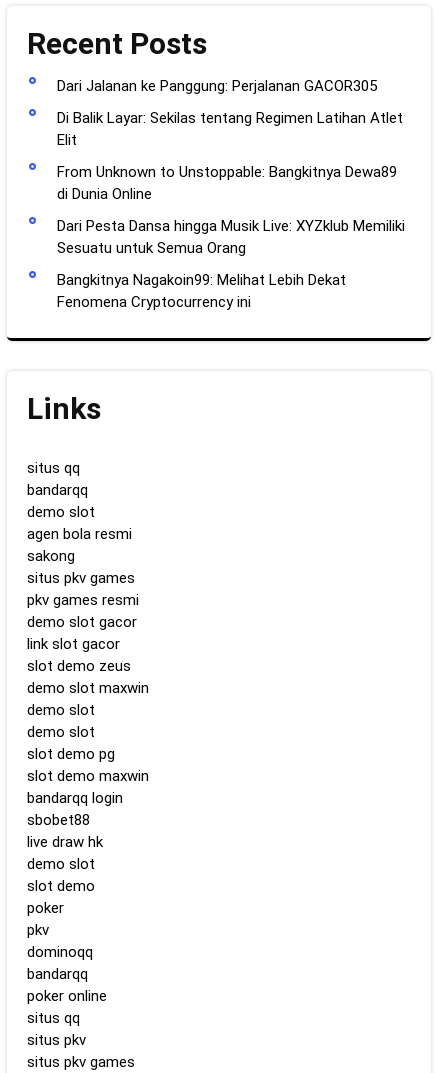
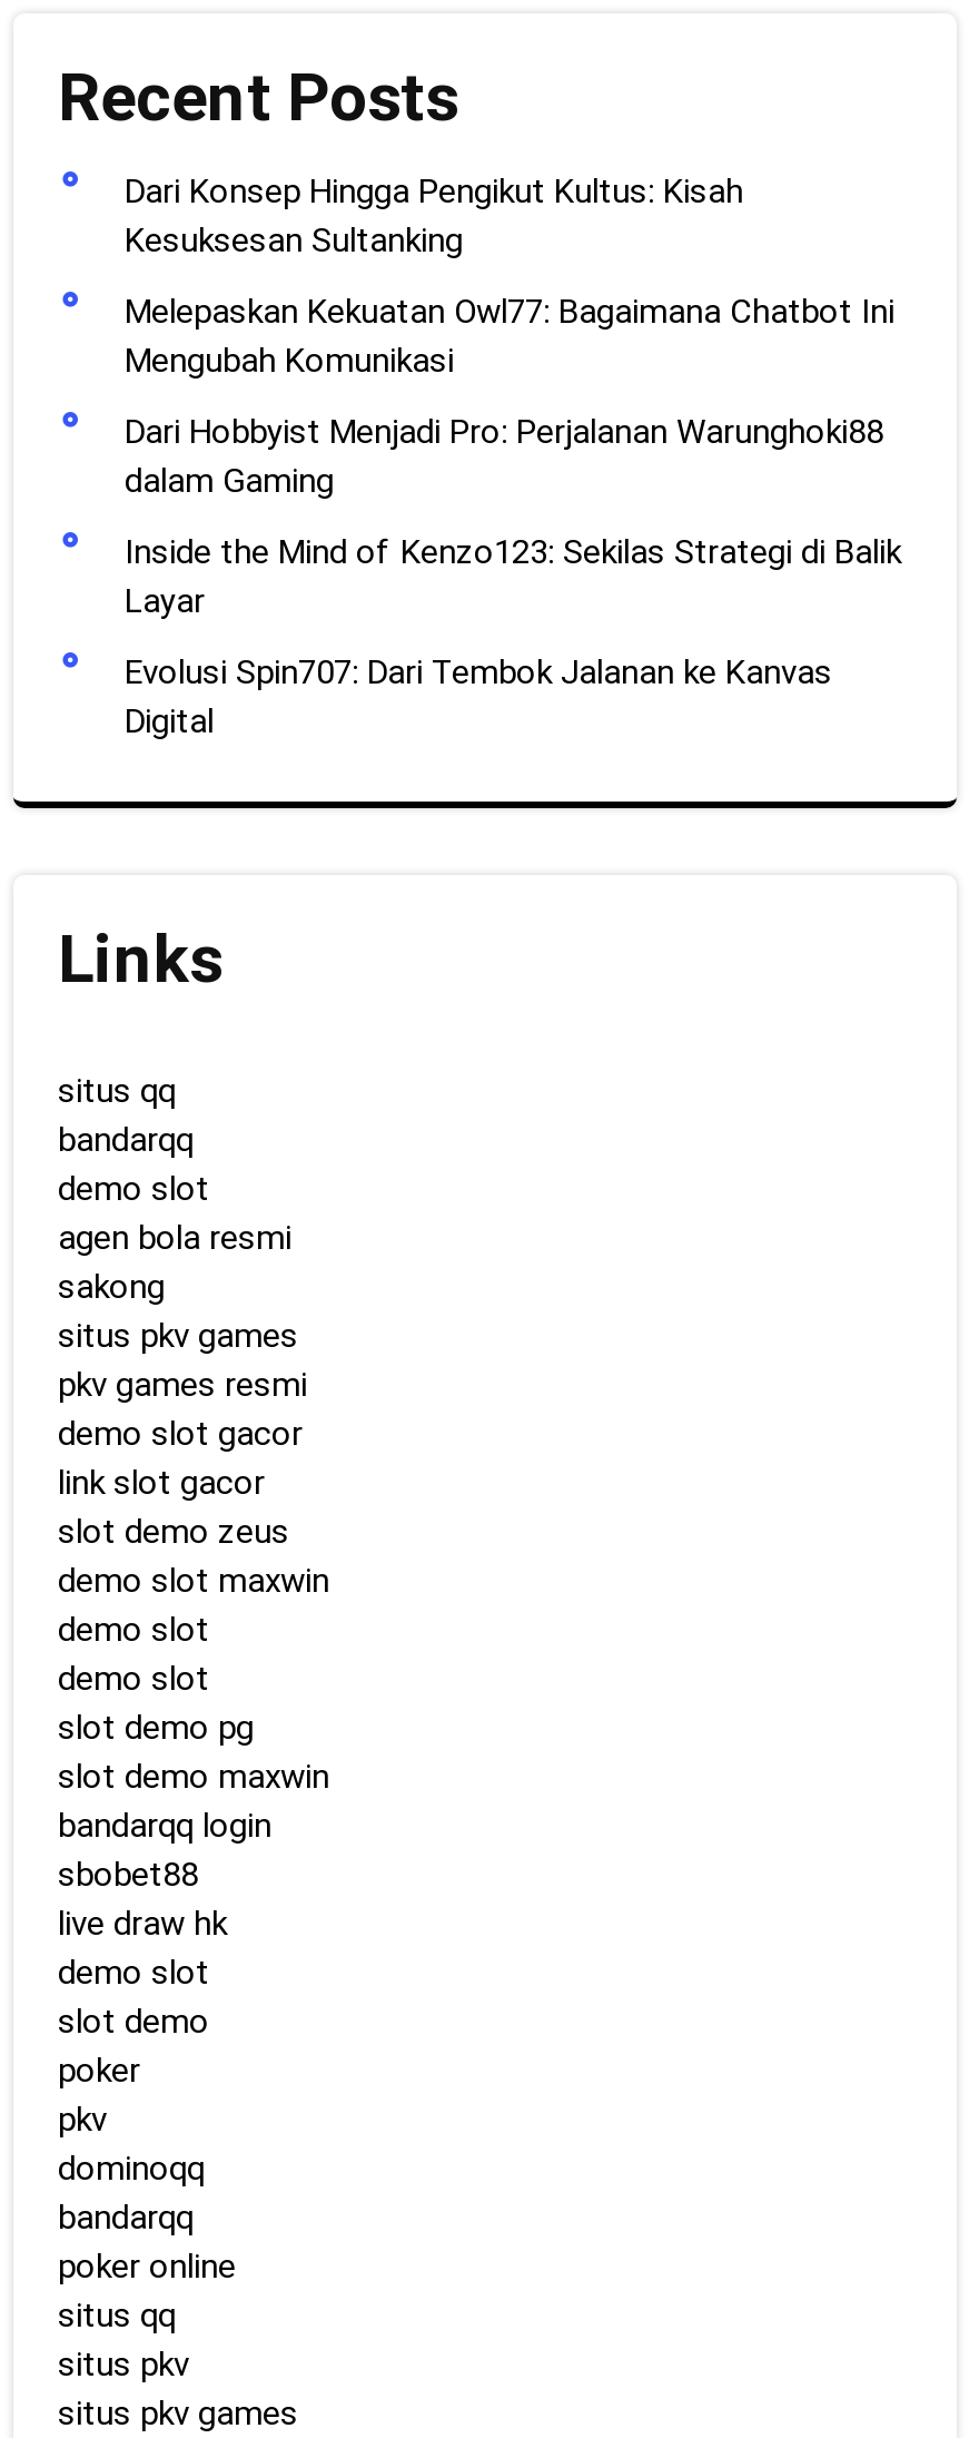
[57,77,377,95] Dari Jalanan ke Panggung: Perjalanan GACOR305 -> [125,171,743,260] Dari Konsep Hingga Pengikut Kultus: Kisah | Kesuksesan Sultanking
[57,109,403,149] Di Balik Layar: Sekilas tentang Regimen Latihan Atlet | Elit -> [125,292,894,381] Melepaskan Kekuatan Owl77: Bagaimana Chatbot Ini | Mengubah Komunikasi
[57,163,397,203] From Unknown to Unstoppable: Bangkitnya Dewa89 | di Dunia Online -> [125,412,883,501] Dari Hobbyist Menjadi Pro: Perjalanan Warunghoki88 | dalam Gaming
[57,217,405,257] Dari Pesta Dansa hingga Musik Live: XYZklub Memiliki | Sesuatu untuk Semua Orang -> [125,532,901,621] Inside the Mind of Kenzo123: Sekilas Strategi di Balik | Layar
[57,271,346,311] Bangkitnya Nagakoin99: Melihat Lebih Dekat | Fenomena Cryptocurrency ini -> [125,652,832,741] Evolusi Spin707: Dari Tembok Jalanan ke Kanvas | Digital

